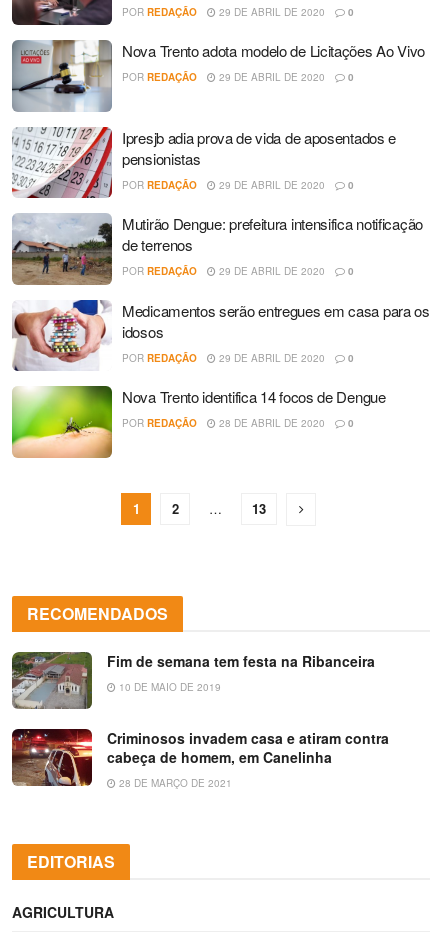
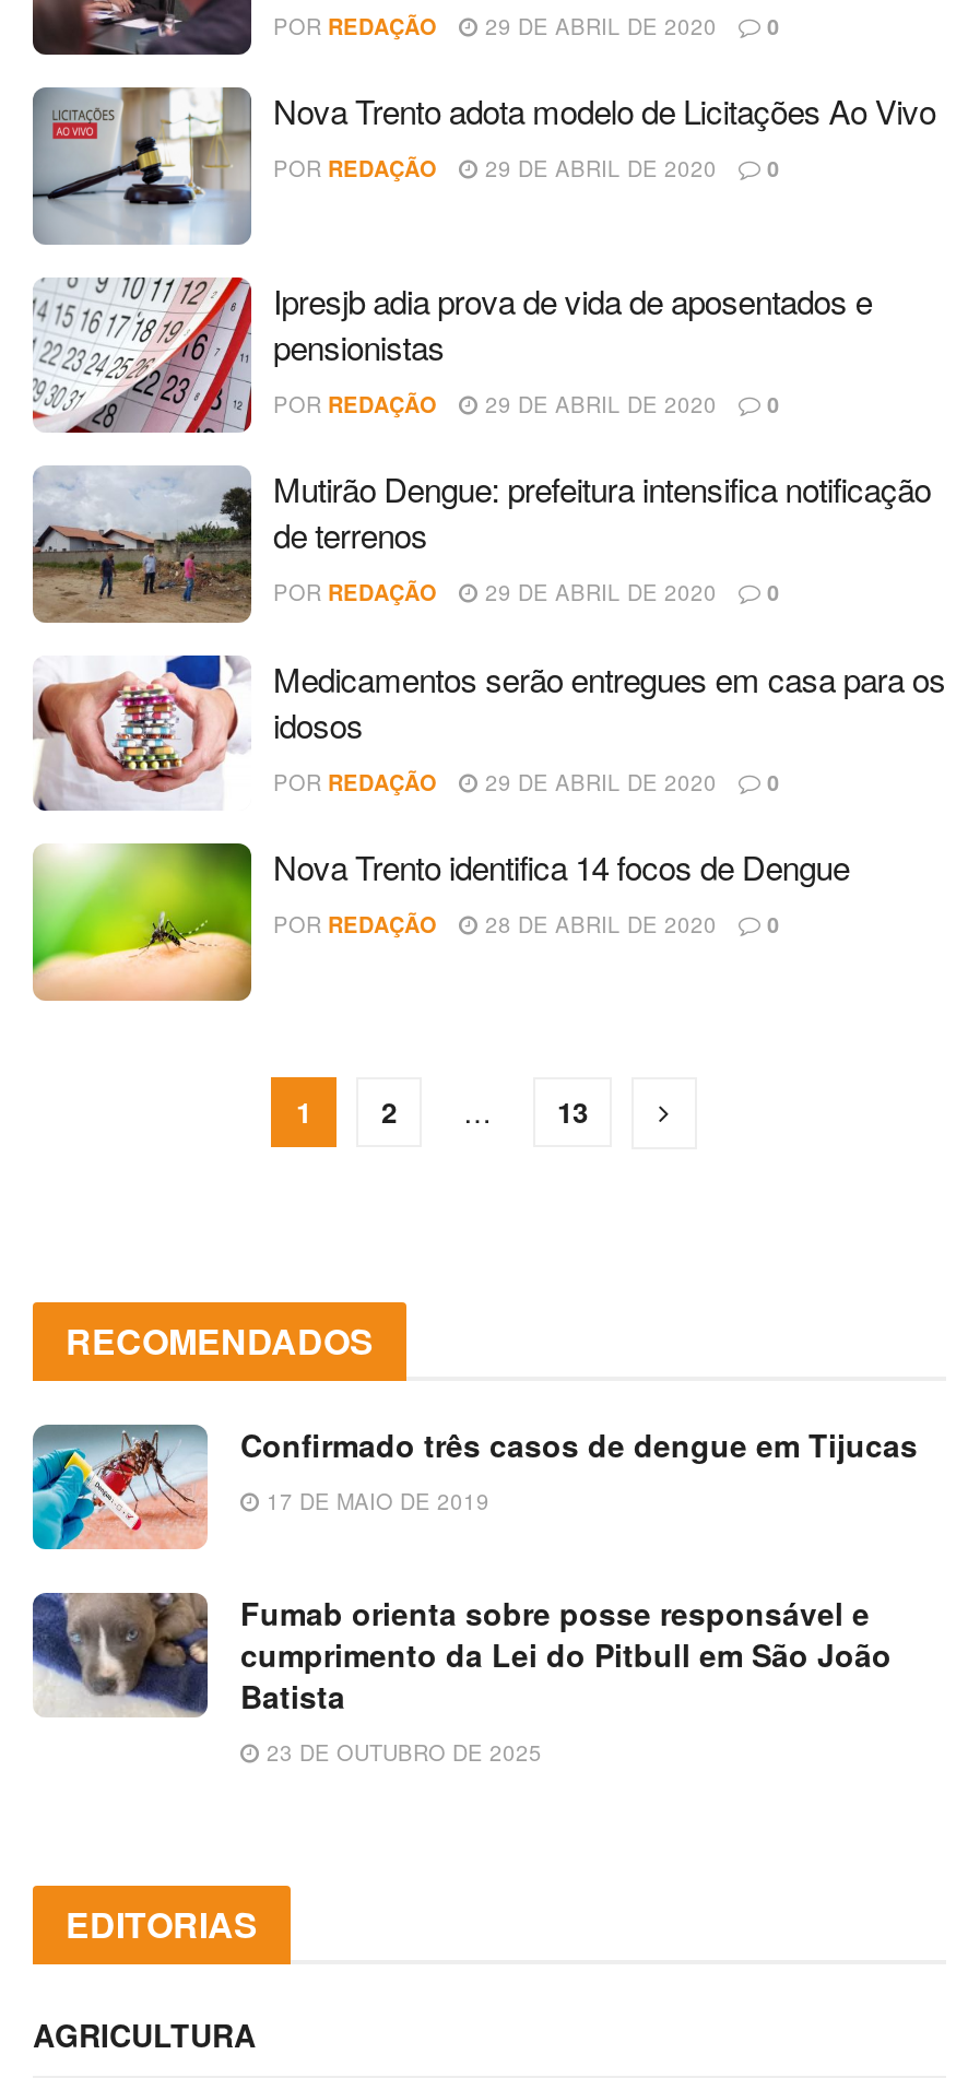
[11,650,375,709] [image] | Fim de semana tem festa na Ribanceira | 10 DE MAIO DE 2019 -> [31,1421,918,1549] [image] | Confirmado três casos de dengue em Tijucas | 17 DE MAIO DE 2019
[11,728,389,790] [image] | Criminosos invadem casa e atiram contra | cabeça de homem, em Canelinha | 28 DE MARÇO DE 2021 -> [31,1590,892,1767] [image] | Fumab orienta sobre posse responsável e | cumprimento da Lei do Pitbull em São João | Batista | 23 DE OUTUBRO DE 2025

